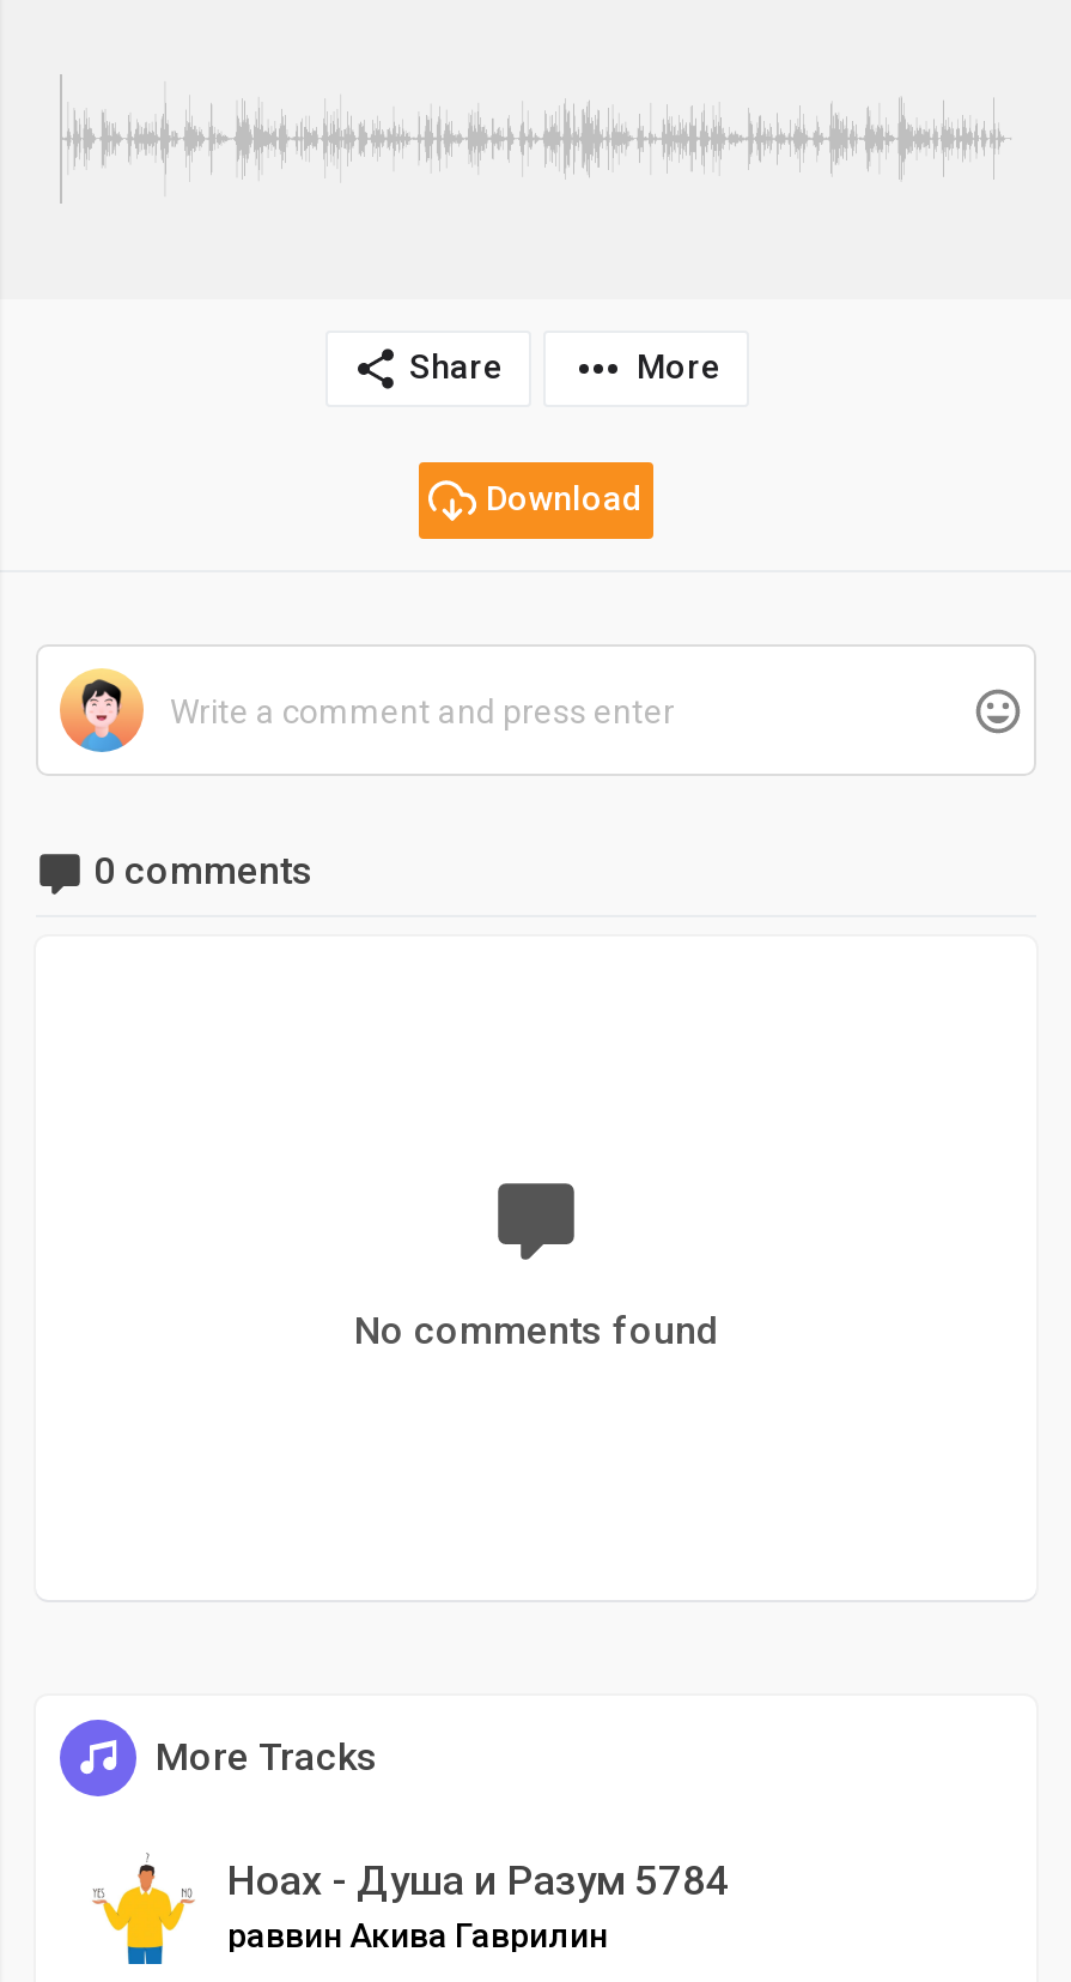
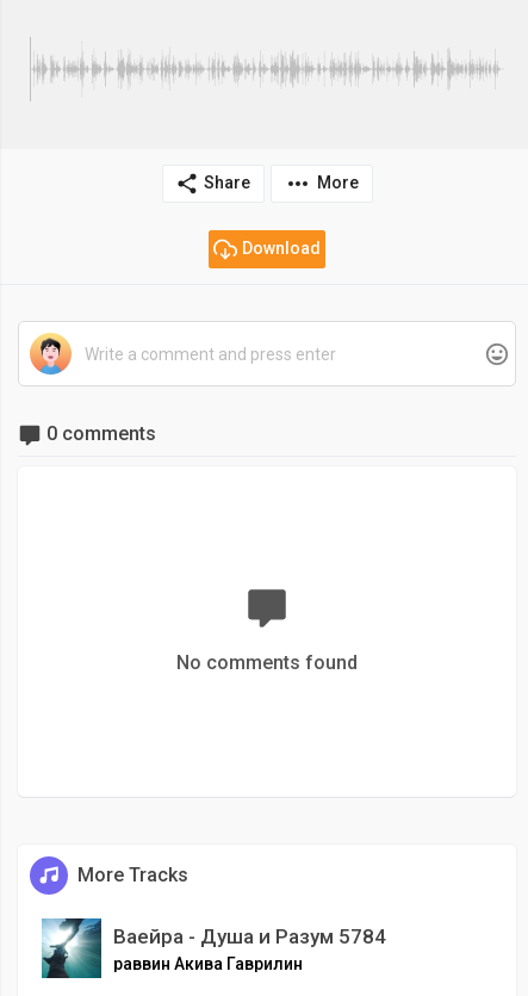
[84,1844,730,1966] [image] | Ноах - Душа и Разум 5784 -> [41,917,386,979] [image] | Ваейра - Душа и Разум 5784

